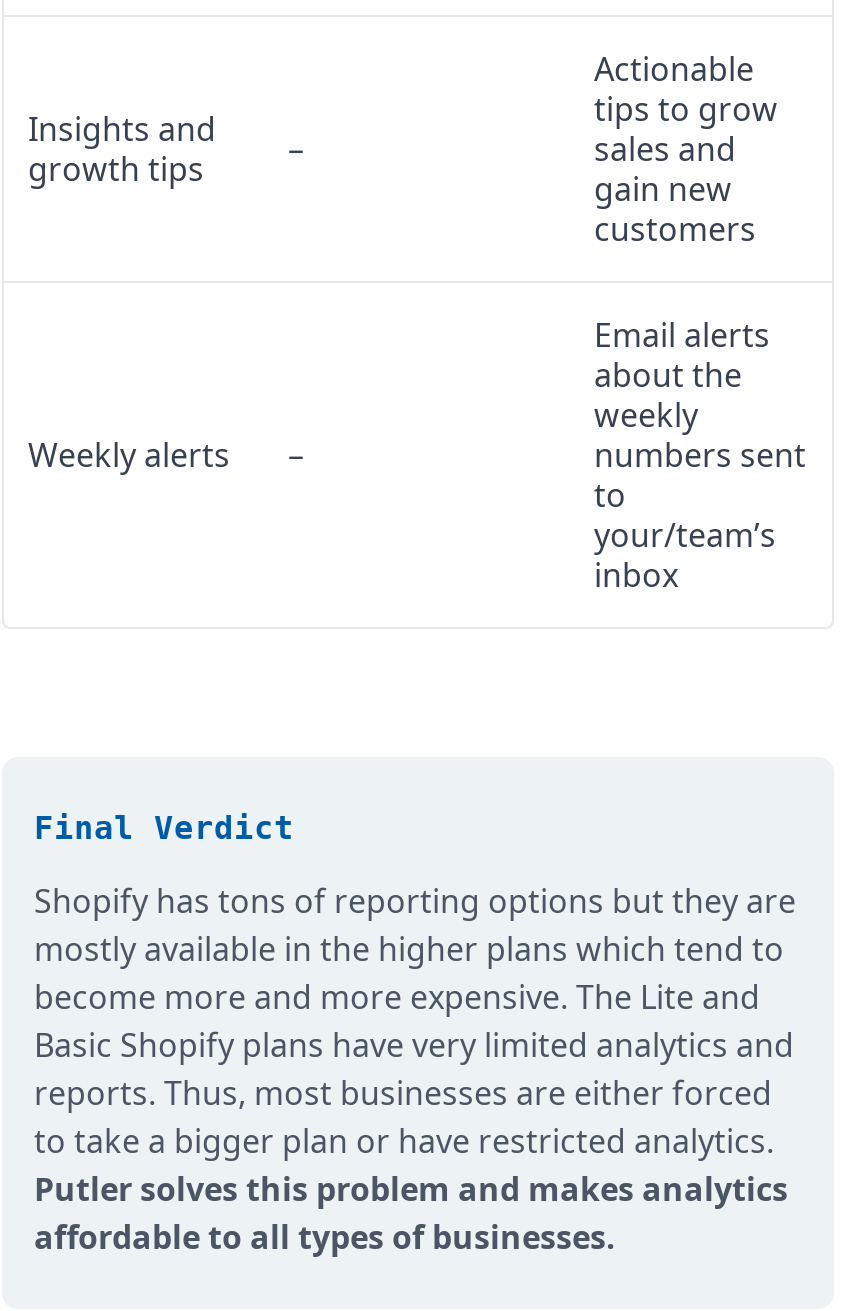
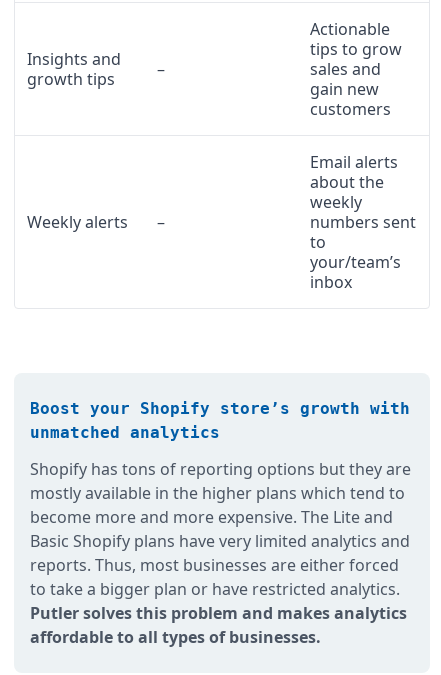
[34,809,294,847] Final Verdict -> [30,399,410,442] Boost your Shopify store’s growth with | unmatched analytics

